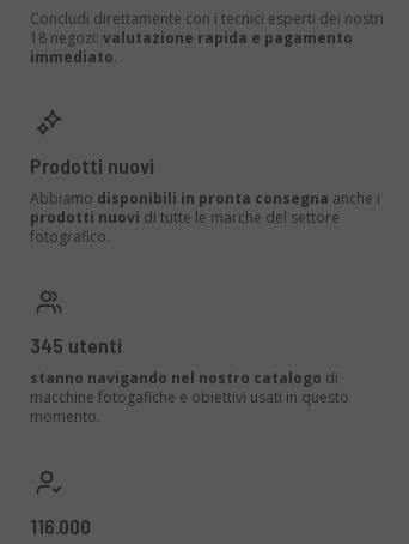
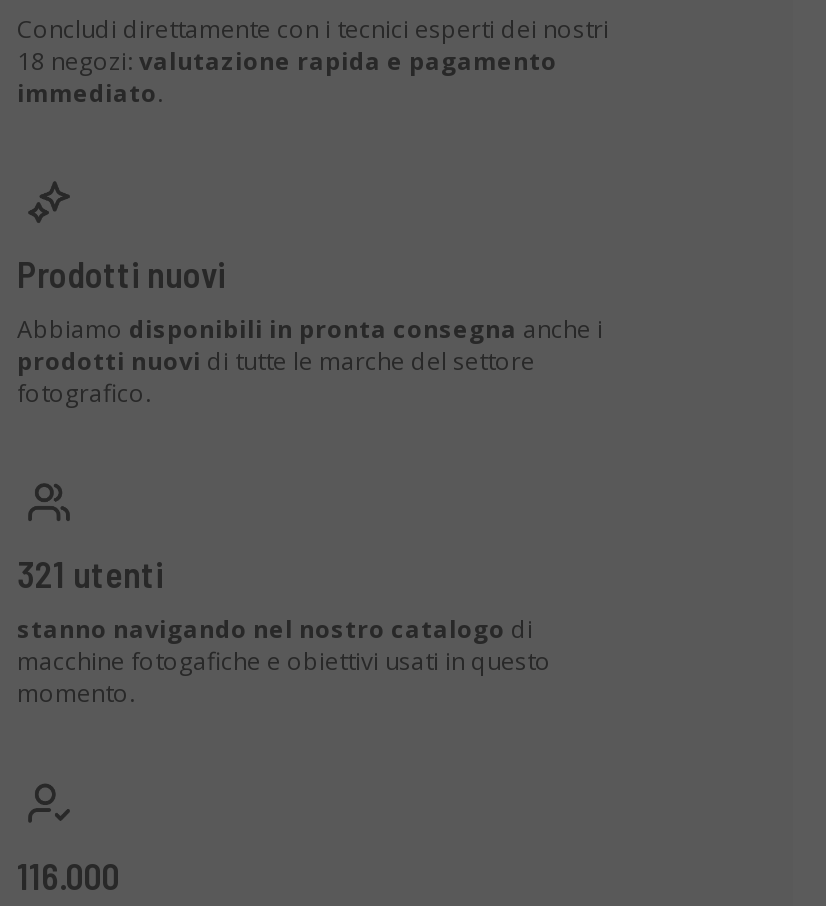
[30,332,122,359] 345 utenti -> [17,553,163,597] 321 utenti

